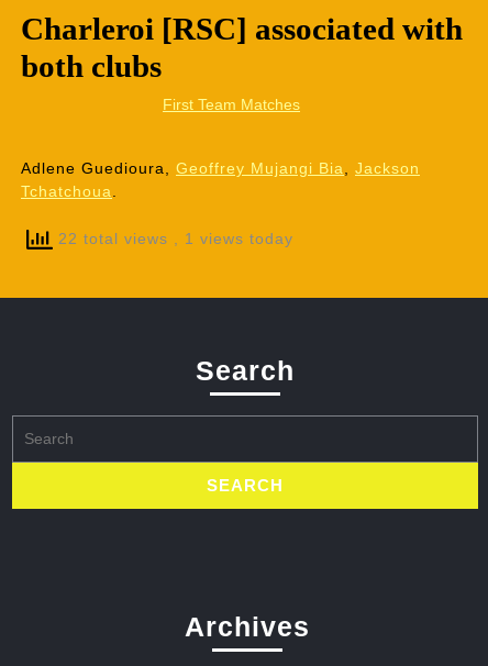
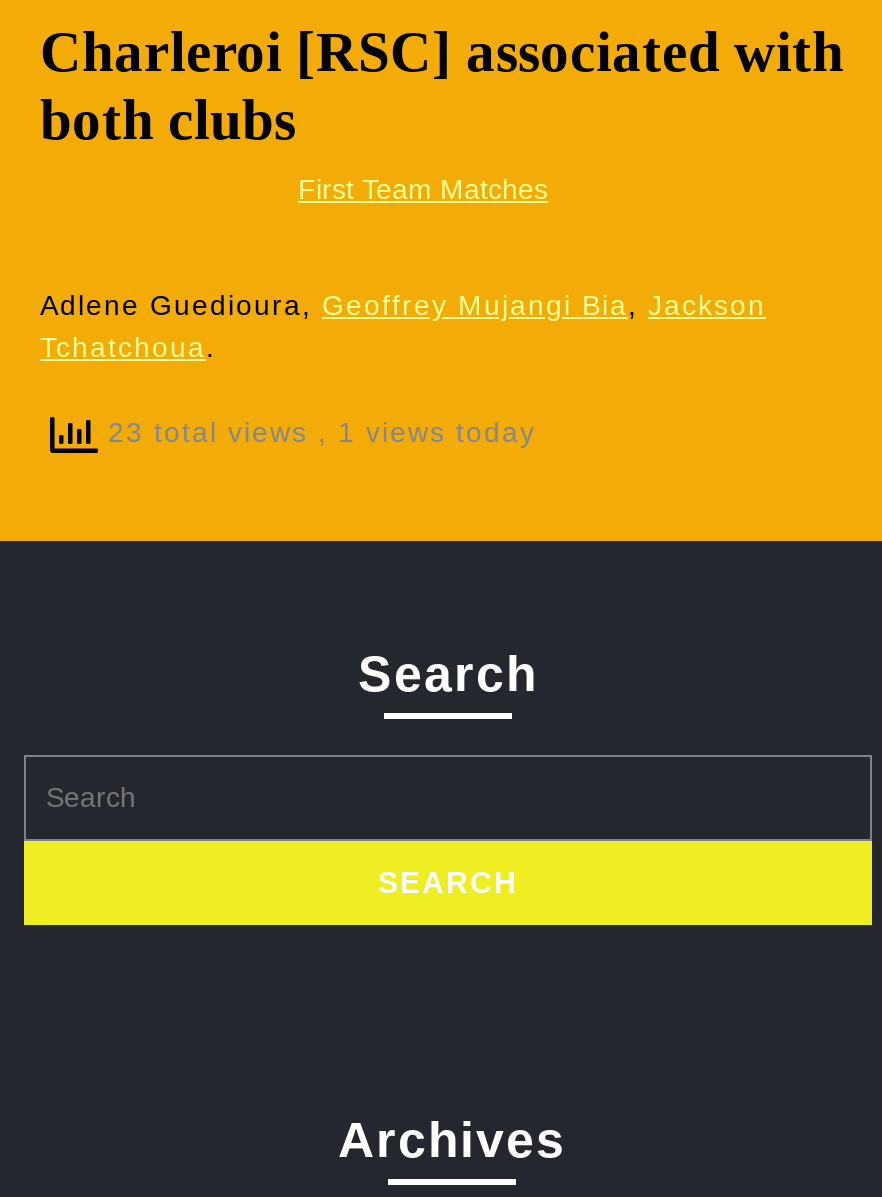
[53,229,293,247] 22 total views, 1 views today -> [98,416,536,448] 23 total views, 1 views today

